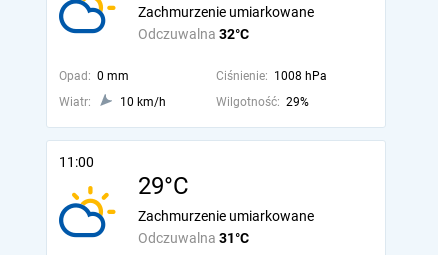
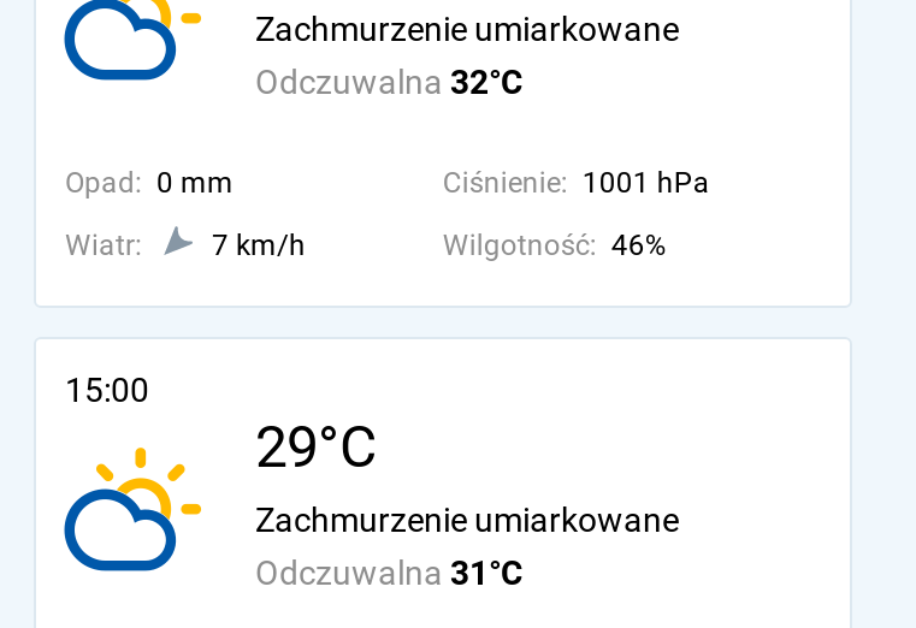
[216,69,327,83] Ciśnienie: 1008 hPa -> [443,166,710,200] Ciśnienie: 1001 hPa
[120,95,166,109] 10 km/h -> [212,229,306,262] 7 km/h
[216,95,309,109] Wilgotność: 29% -> [443,229,667,262] Wilgotność: 46%
[59,154,94,170] 11:00 -> [65,371,149,409] 15:00

